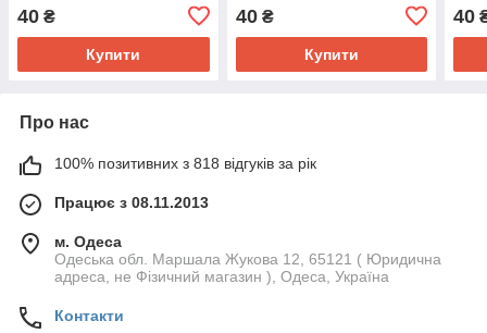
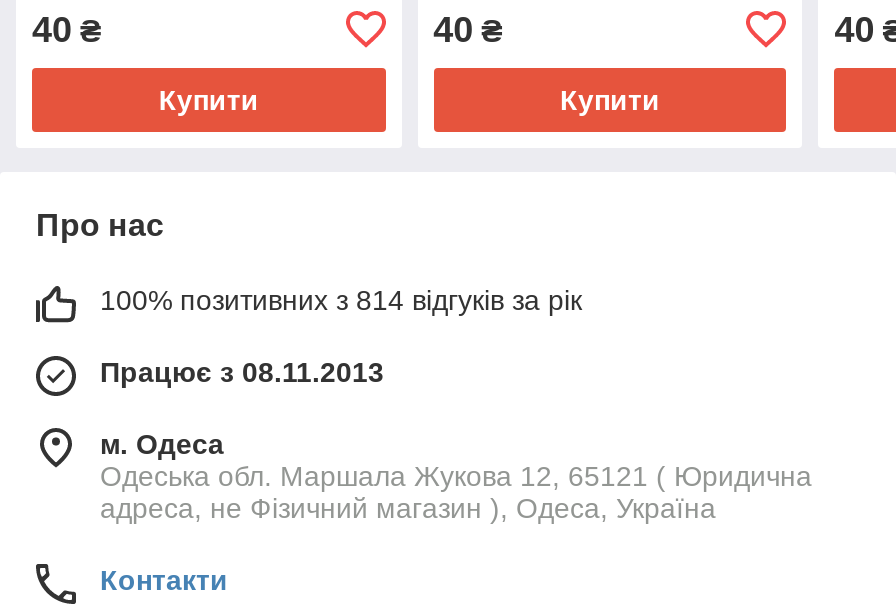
[54,154,316,172] 100% позитивних з 818 відгуків за рік -> [100,284,582,316] 100% позитивних з 814 відгуків за рік

